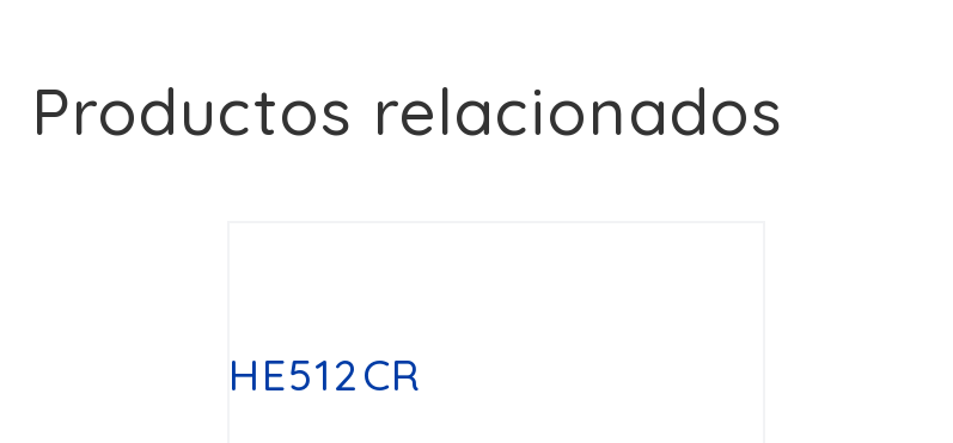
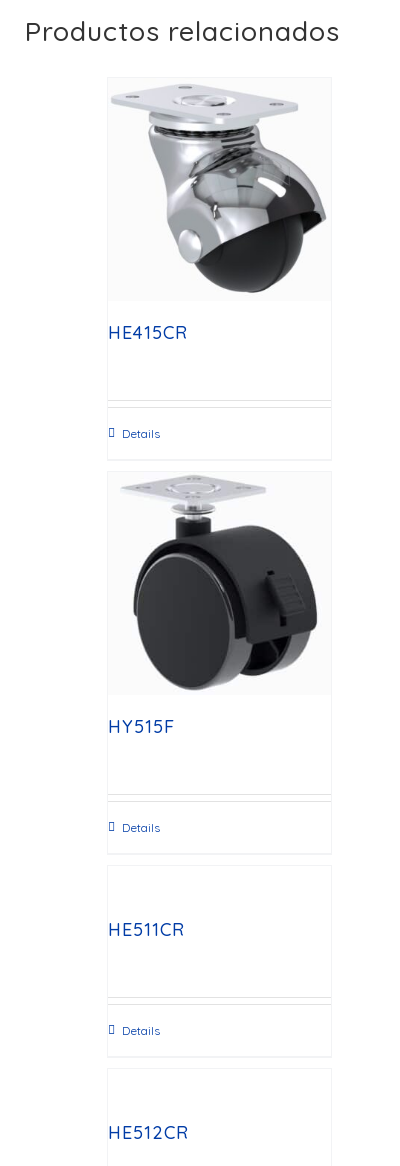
none -> [107,84,327,344] [image] | HE415CR
none -> [107,475,318,738] [image] | HY515F
none -> [107,918,184,941] HE511CR
none -> [121,426,159,441] Details
none -> [121,820,159,835] Details
none -> [121,1023,159,1038] Details

